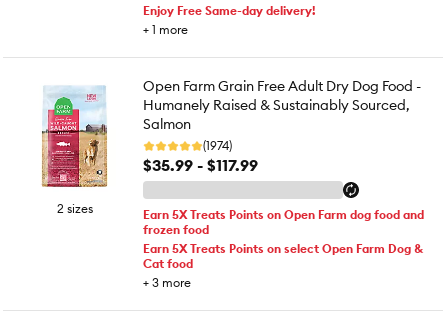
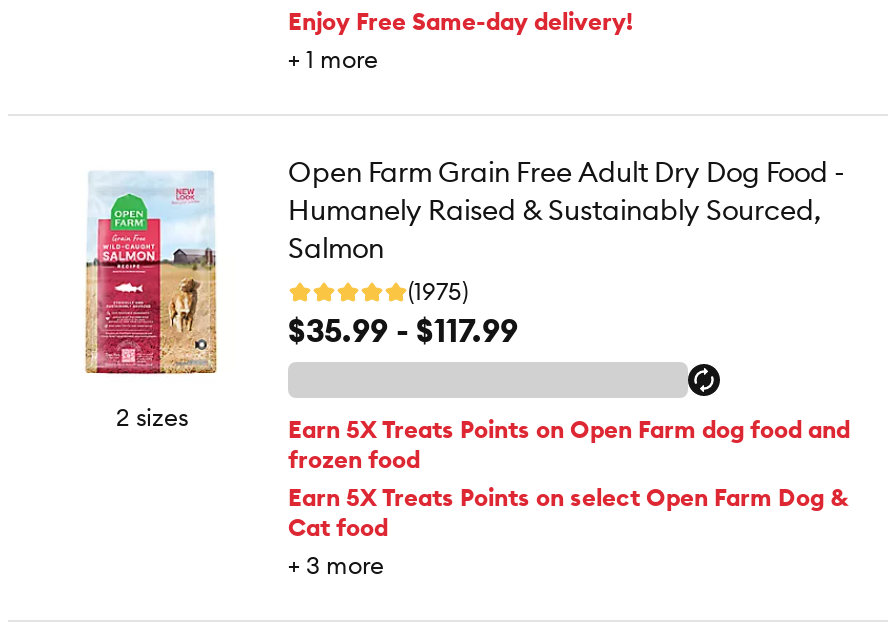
[203,138,232,153] (1974) -> [408,276,468,306] (1975)

